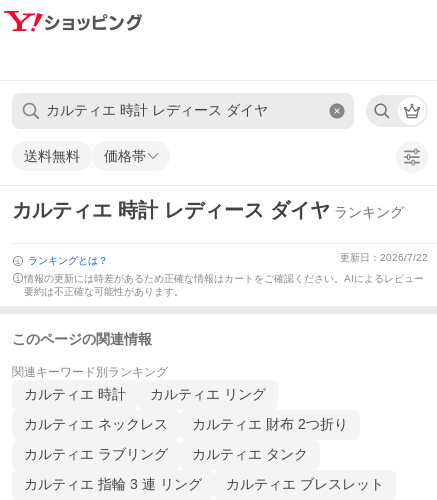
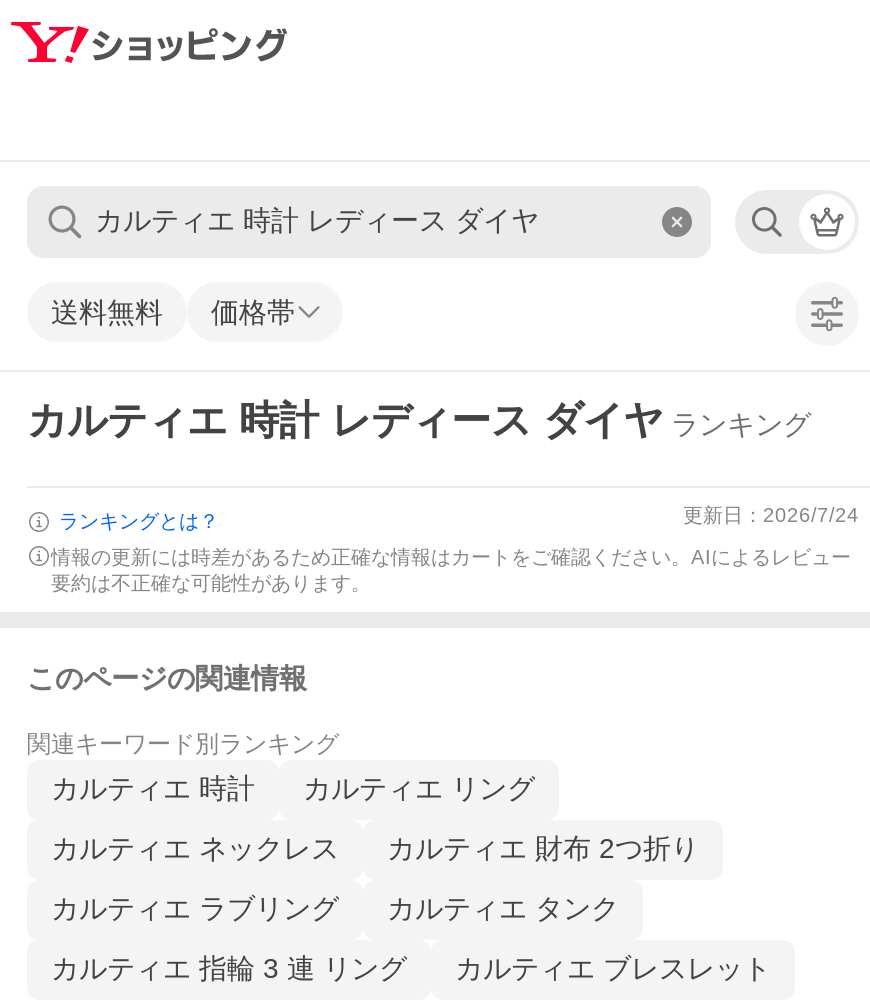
[340,252,428,263] 更新日：2026/7/22 -> [683,504,859,526] 更新日：2026/7/24

